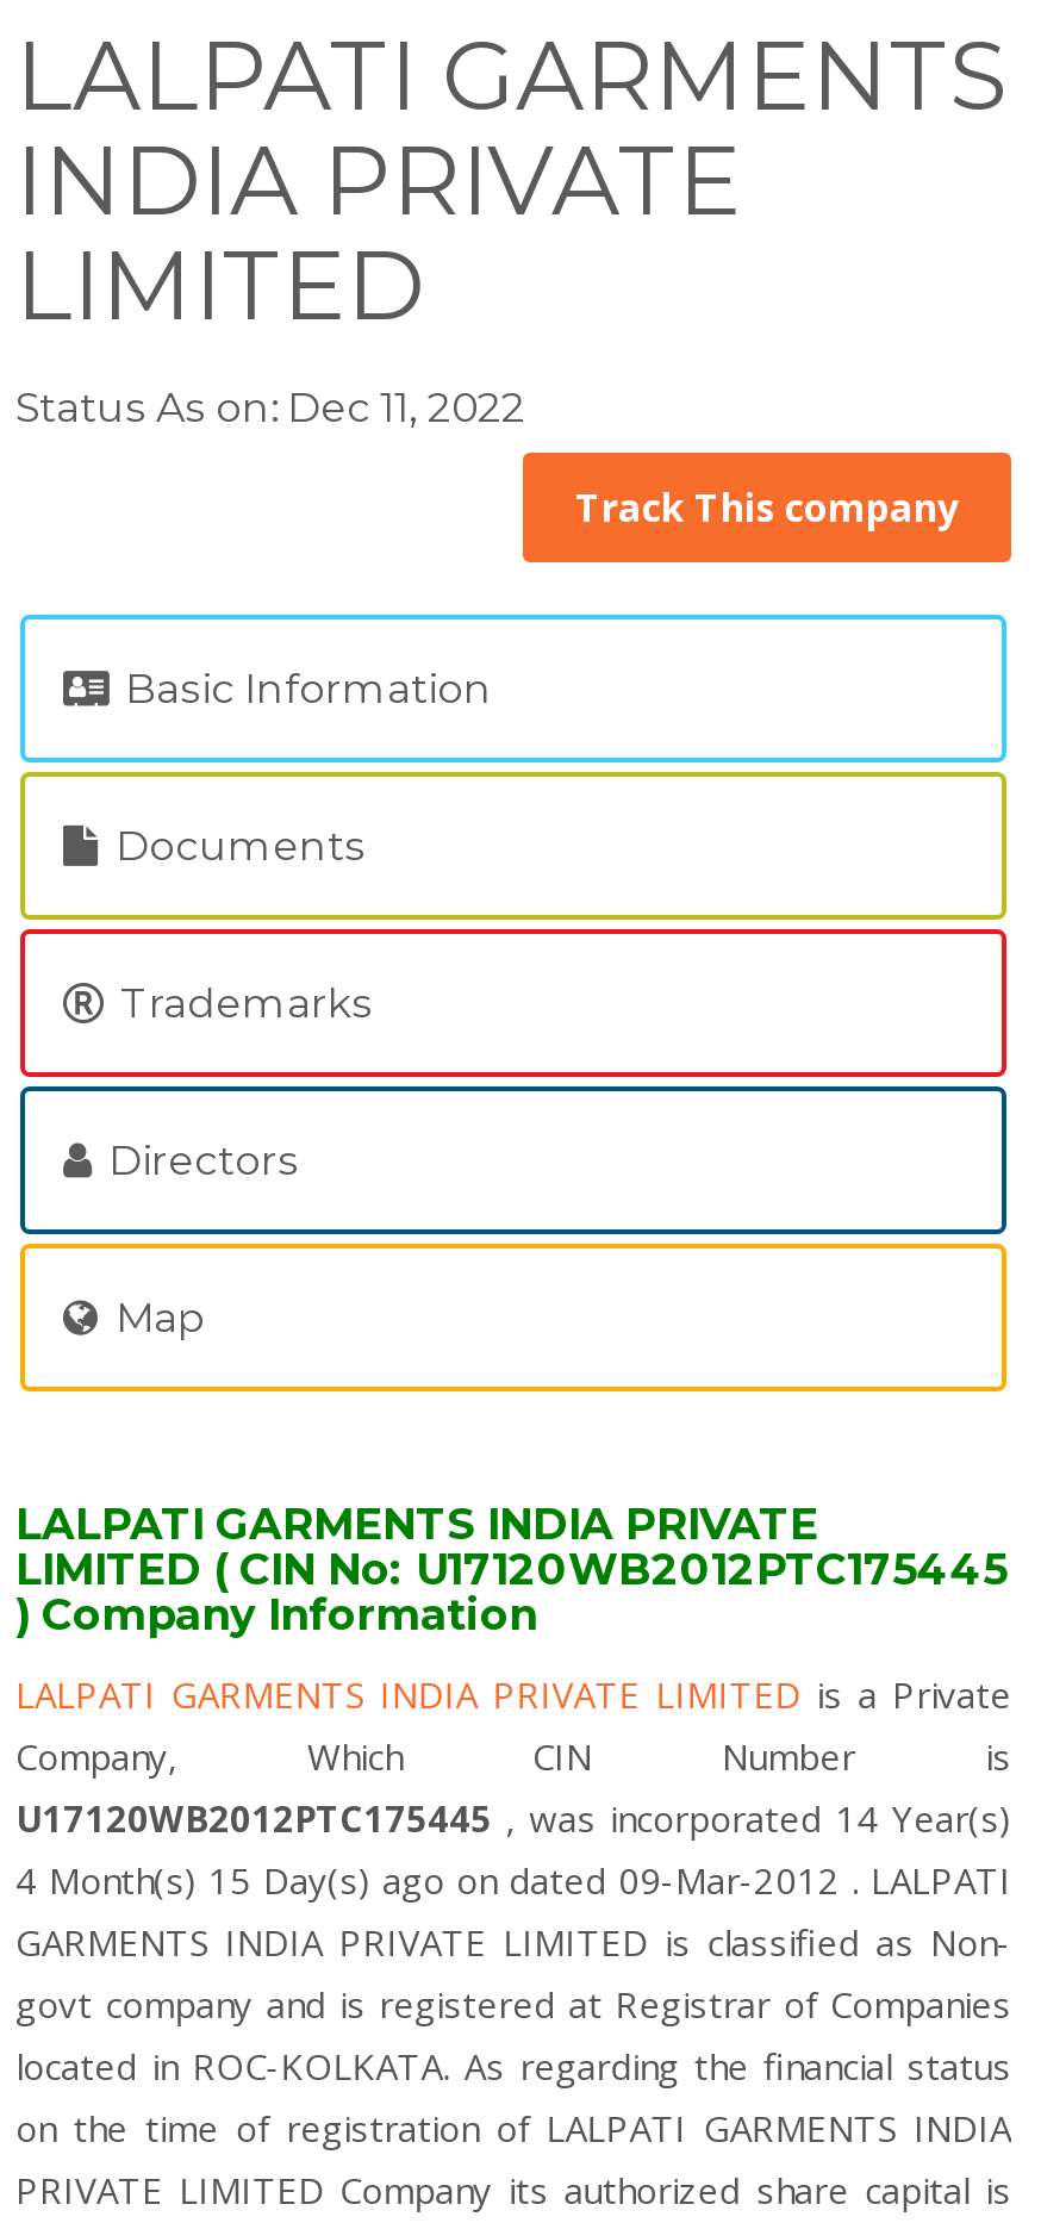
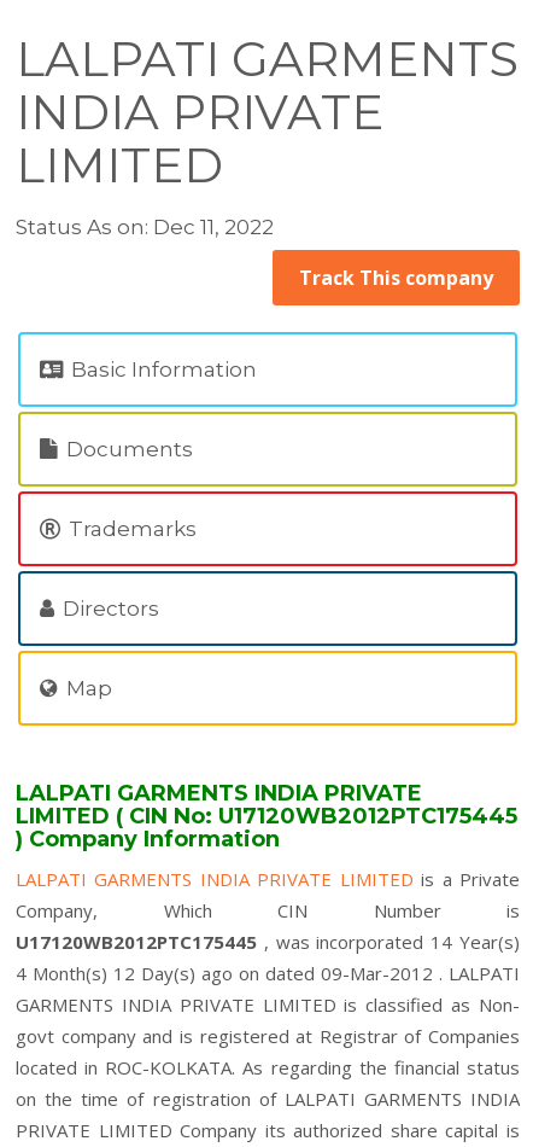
[15,1856,1011,1904] 4 Month(s) 15 Day(s) ago on dated 09-Mar-2012 . LALPATI -> [16,961,520,985] 4 Month(s) 12 Day(s) ago on dated 09-Mar-2012 . LALPATI

